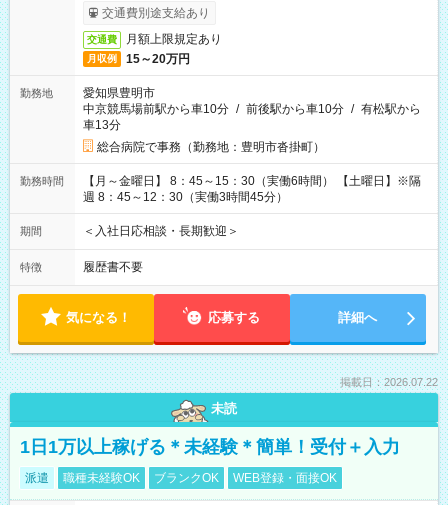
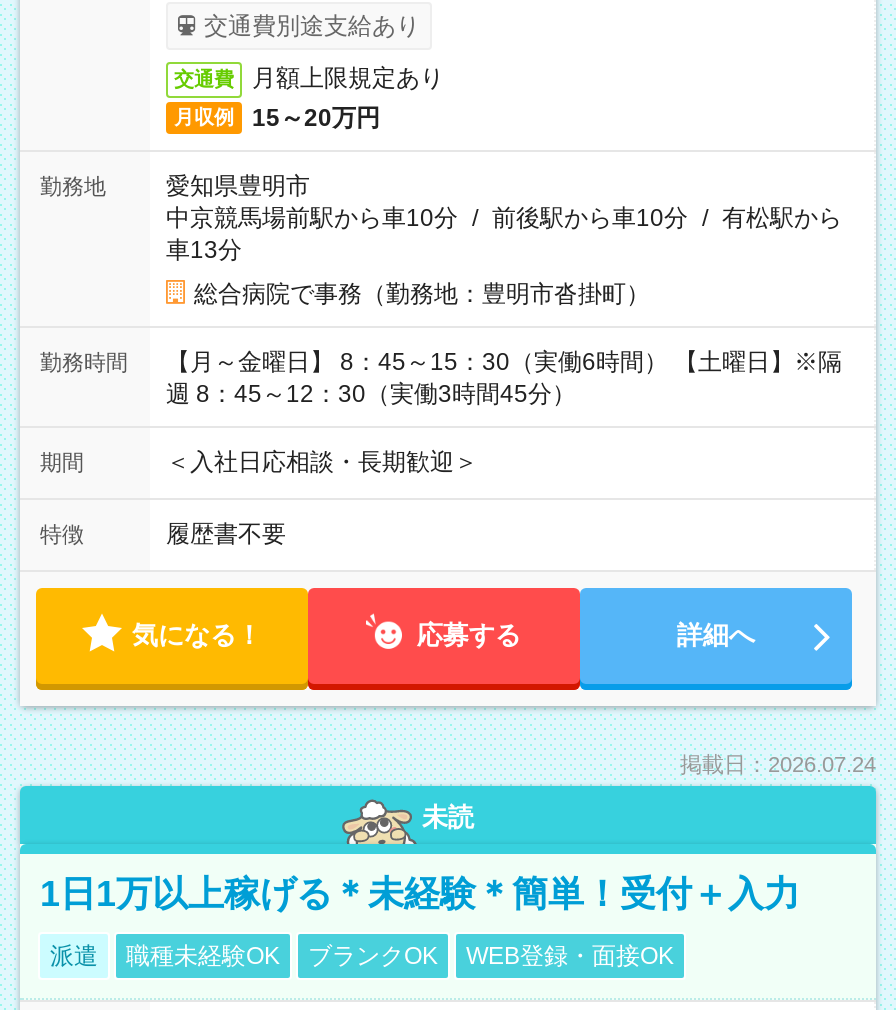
[340,376,438,388] 掲載日：2026.07.22 -> [680,752,876,776] 掲載日：2026.07.24

